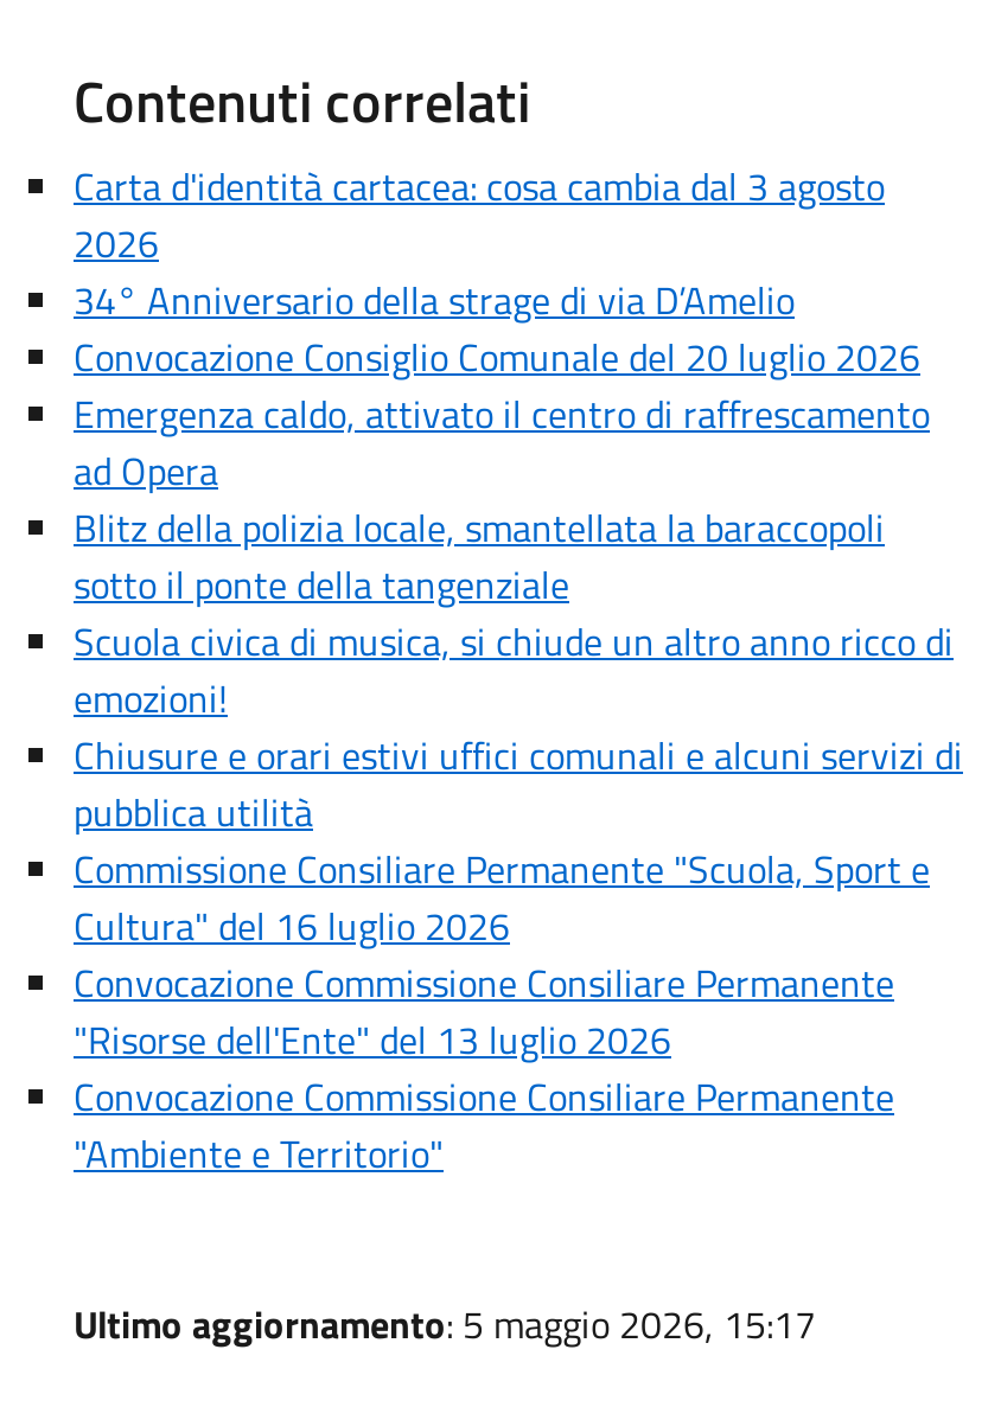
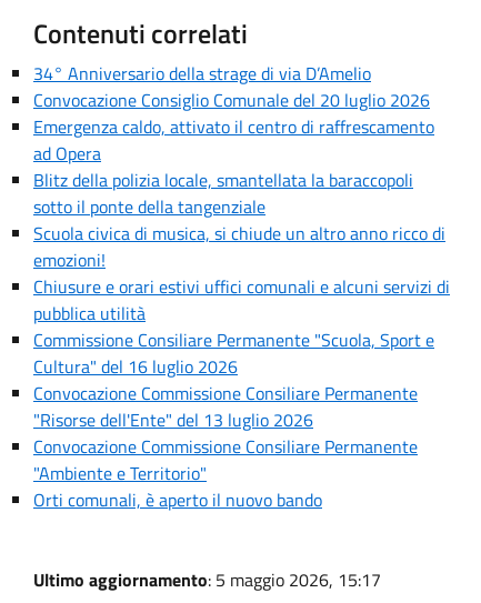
[74,157,885,271] Carta d'identità cartacea: cosa cambia dal 3 agosto | 2026 -> none
moved [74,271,963,1181] -> [33,60,450,486]: 34° Anniversario della strage di via D’Amelio | Convocazione Consiglio Comunale del 20 luglio 2026 | Emergenza caldo, attivato il centro di raffrescamento | ... | Convocazione Commissione Consiliare Permanente | "Ambiente e Territorio"
none -> [33,486,322,513] Orti comunali, è aperto il nuovo bando

